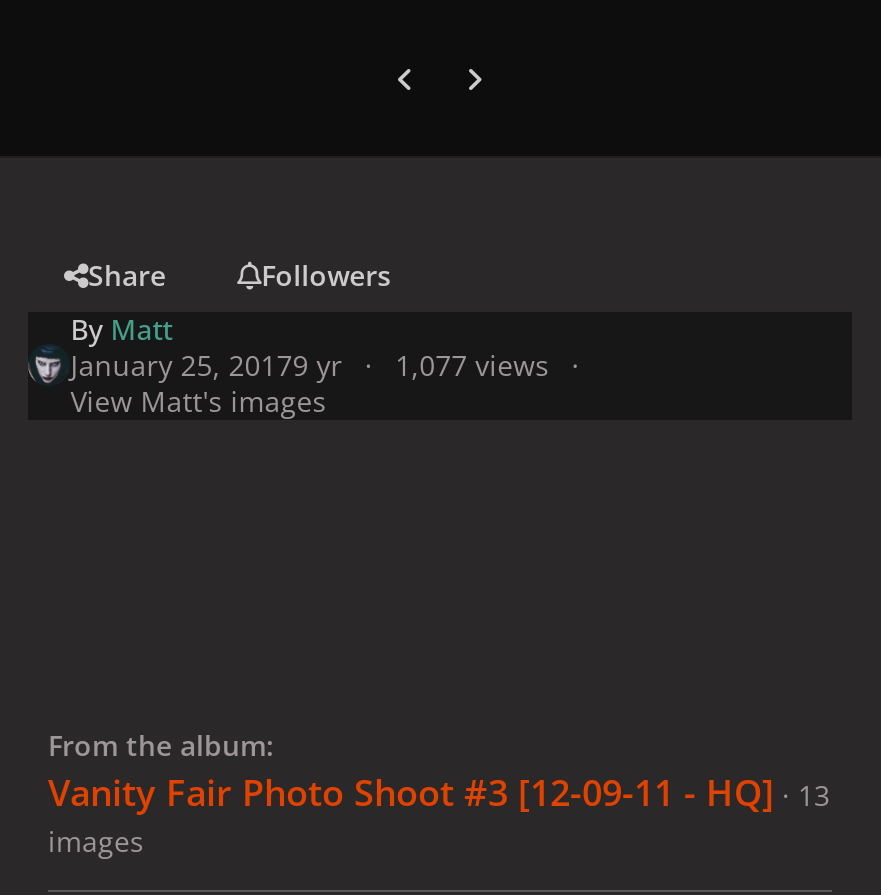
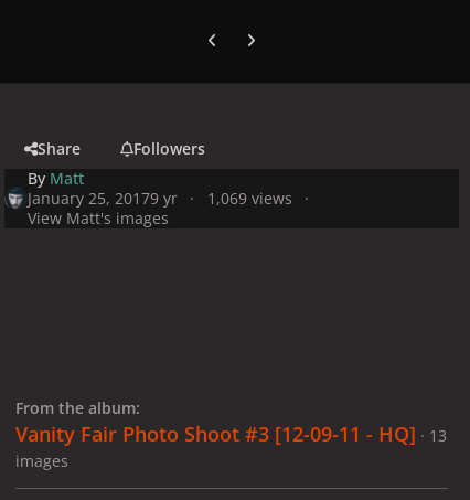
[70,345,549,383] January 25, 20179 yr 1,077 views -> [28,187,292,208] January 25, 20179 yr 1,069 views

